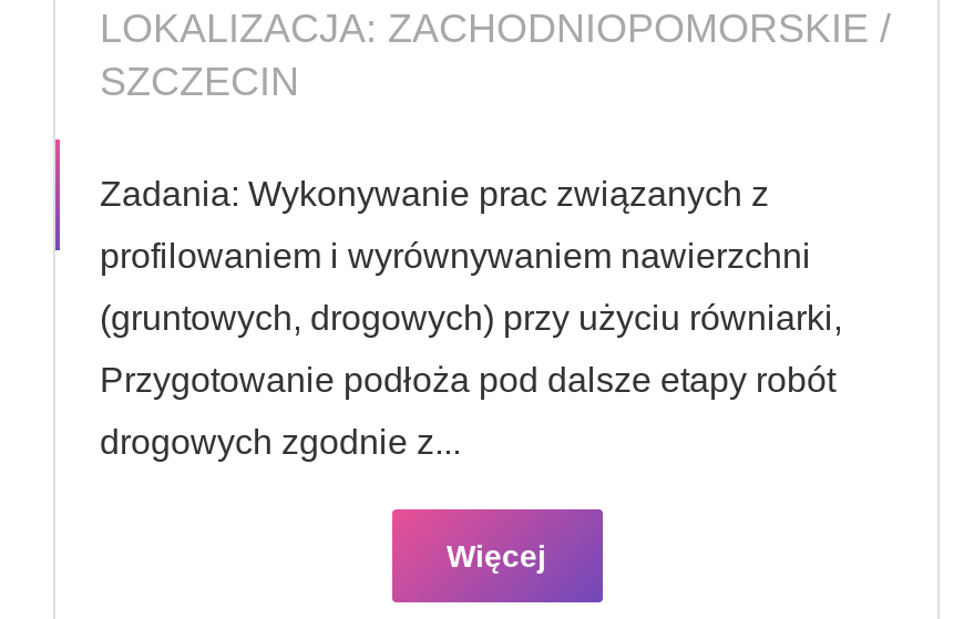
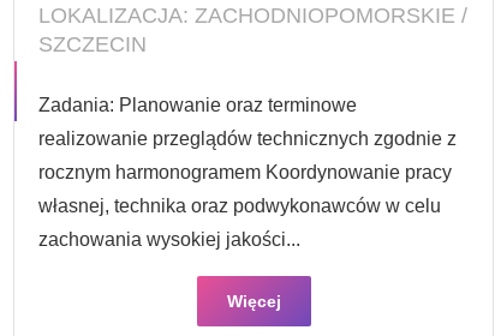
[100,175,769,213] Zadania: Wykonywanie prac związanych z -> [38,95,357,115] Zadania: Planowanie oraz terminowe
[100,237,811,275] profilowaniem i wyrównywaniem nawierzchni -> [38,128,457,149] realizowanie przeglądów technicznych zgodnie z
[100,299,842,337] (gruntowych, drogowych) przy użyciu równiarki, -> [38,162,452,182] rocznym harmonogramem Koordynowanie pracy
[100,361,835,399] Przygotowanie podłoża pod dalsze etapy robót -> [38,196,441,216] własnej, technika oraz podwykonawców w celu
[100,423,461,461] drogowych zgodnie z... -> [38,229,300,250] zachowania wysokiej jakości...

